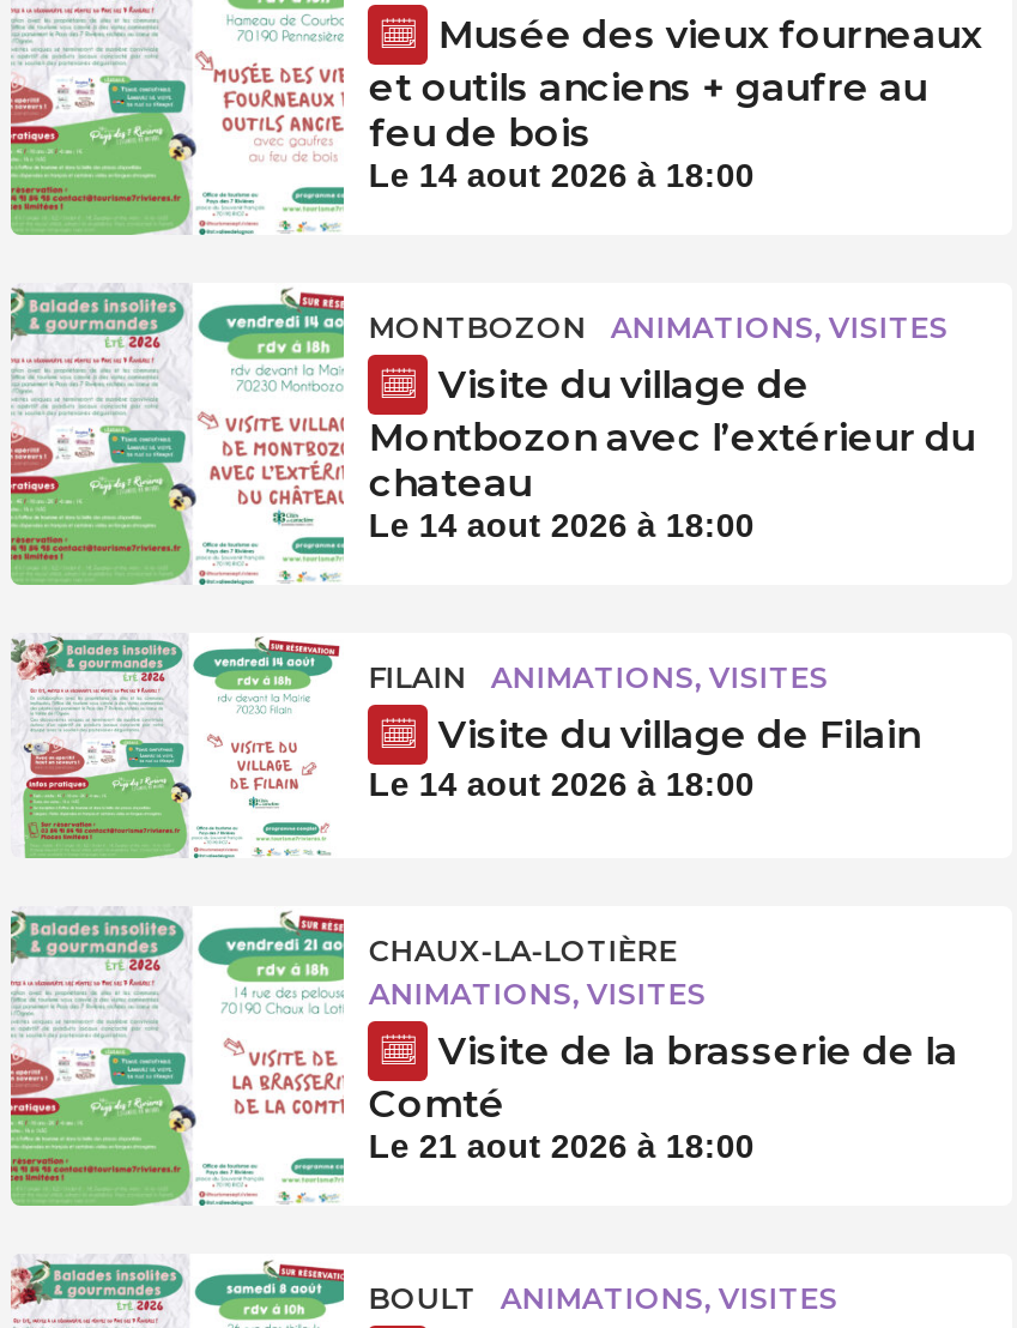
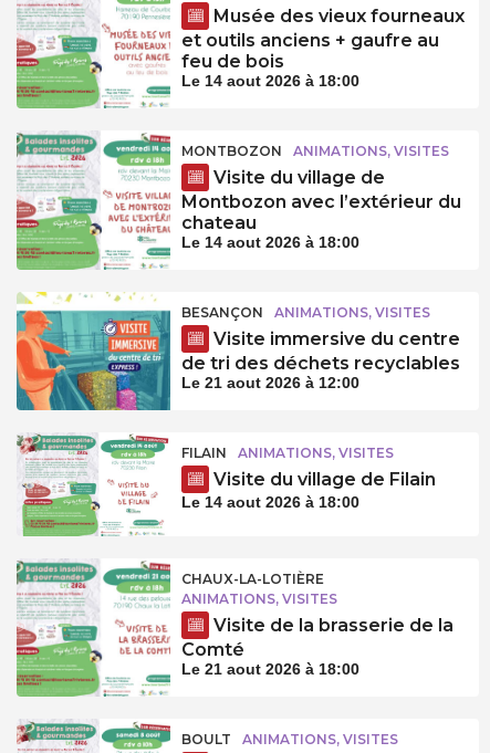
none -> [15,291,460,411] [image] | BESANÇON | ANIMATIONS, VISITES | Visite immersive du centre | de tri des déchets recyclables | Le 21 aout 2026 à 12:00

